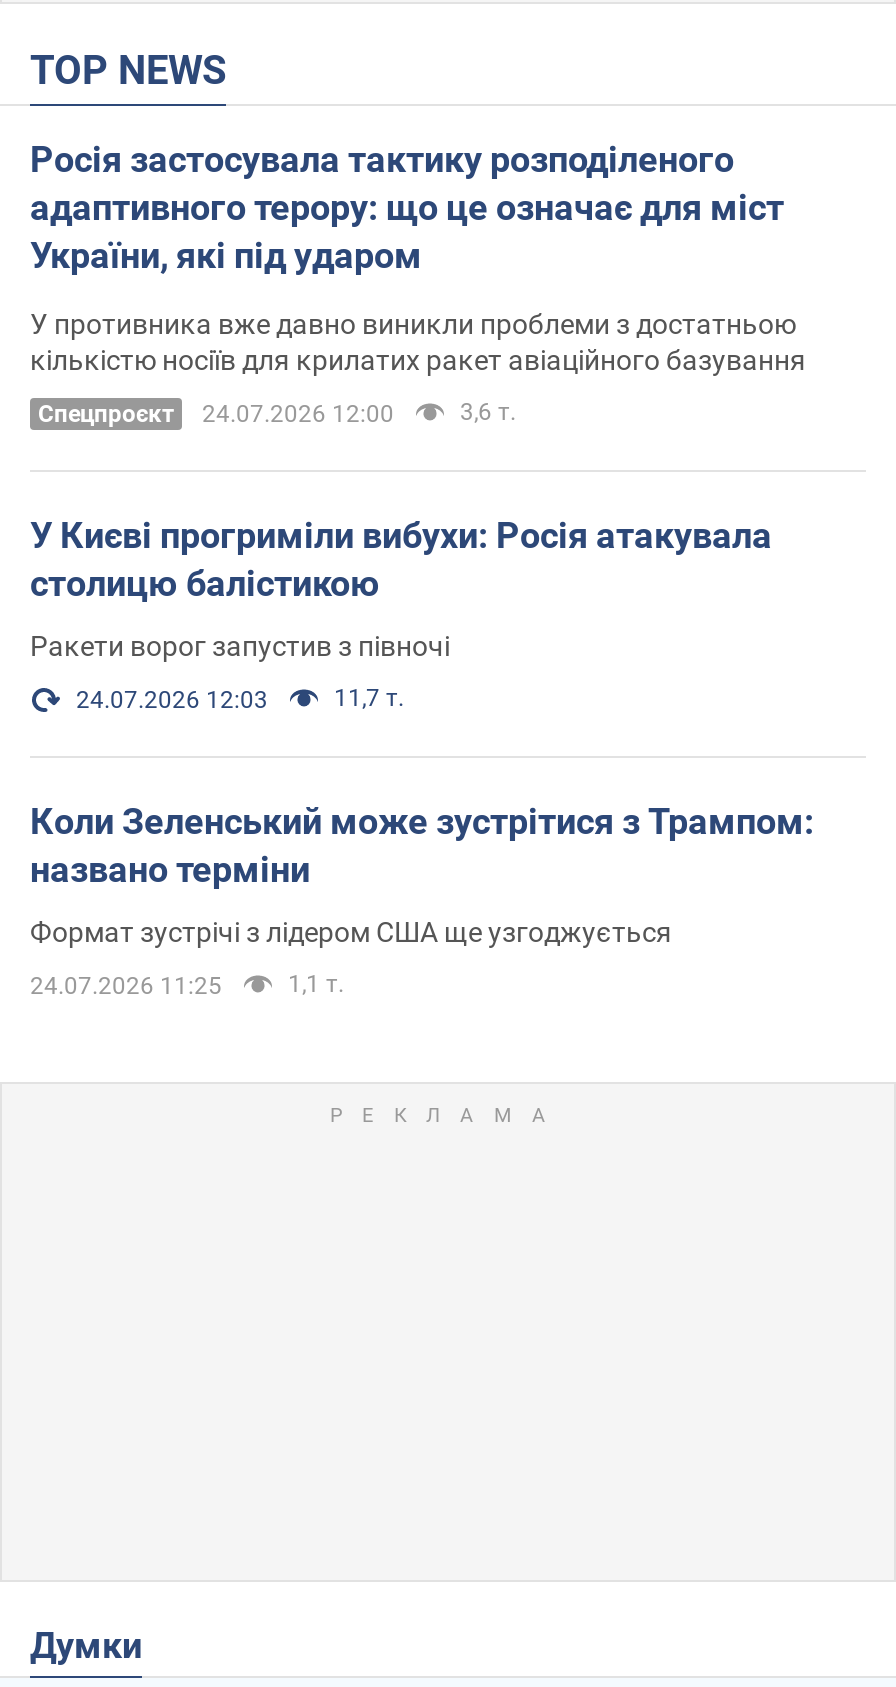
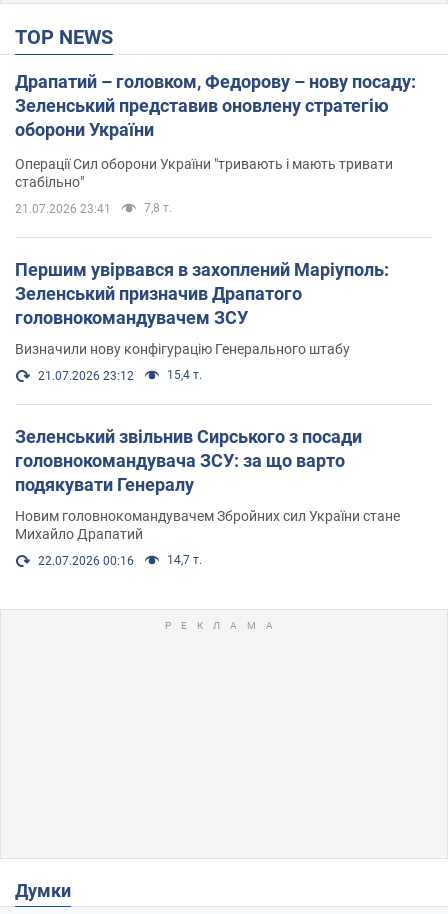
[30,138,784,276] Росія застосувала тактику розподіленого | адаптивного терору: що це означає для міст | України, які під ударом -> [15,71,416,140] Драпатий – головком, Федорову – нову посаду: | Зеленський представив оновлену стратегію | оборони України
[30,308,806,376] У противника вже давно виникли проблеми з достатньою | кількістю носіїв для крилатих ракет авіаційного базування -> [15,156,393,190] Операції Сил оборони України "тривають і мають тривати | стабільно"
[38,398,516,428] Cпецпроєкт | 24.07.2026 12:00 | 3,6 т. -> [15,201,172,216] 21.07.2026 23:41 | 7,8 т.
[30,514,772,604] У Києві прогриміли вибухи: Росія атакувала | столицю балістикою -> [15,259,389,328] Першим увірвався в захоплений Маріуполь: | Зеленський призначив Драпатого | головнокомандувачем ЗСУ
[30,630,450,662] Ракети ворог запустив з півночі -> [15,341,350,357] Визначили нову конфігурацію Генерального штабу
[76,684,404,714] 24.07.2026 12:03 | 11,7 т. -> [38,368,202,383] 21.07.2026 23:12 | 15,4 т.
[30,800,814,890] Коли Зеленський може зустрітися з Трампом: | названо терміни -> [15,426,362,495] Зеленський звільнив Сирського з посади | головнокомандувача ЗСУ: за що варто | подякувати Генералу
[30,916,672,948] Формат зустрічі з лідером США ще узгоджується -> [15,508,400,542] Новим головнокомандувачем Збройних сил України стане | Михайло Драпатий
[30,970,344,1000] 24.07.2026 11:25 | 1,1 т. -> [38,553,202,568] 22.07.2026 00:16 | 14,7 т.

